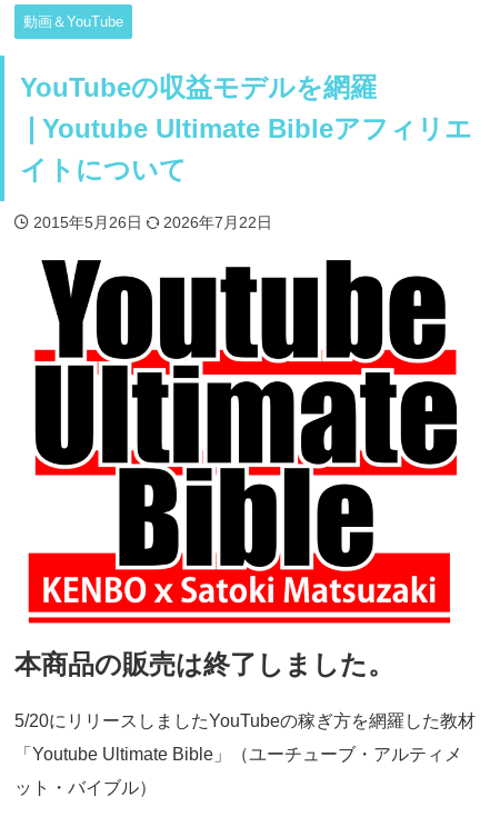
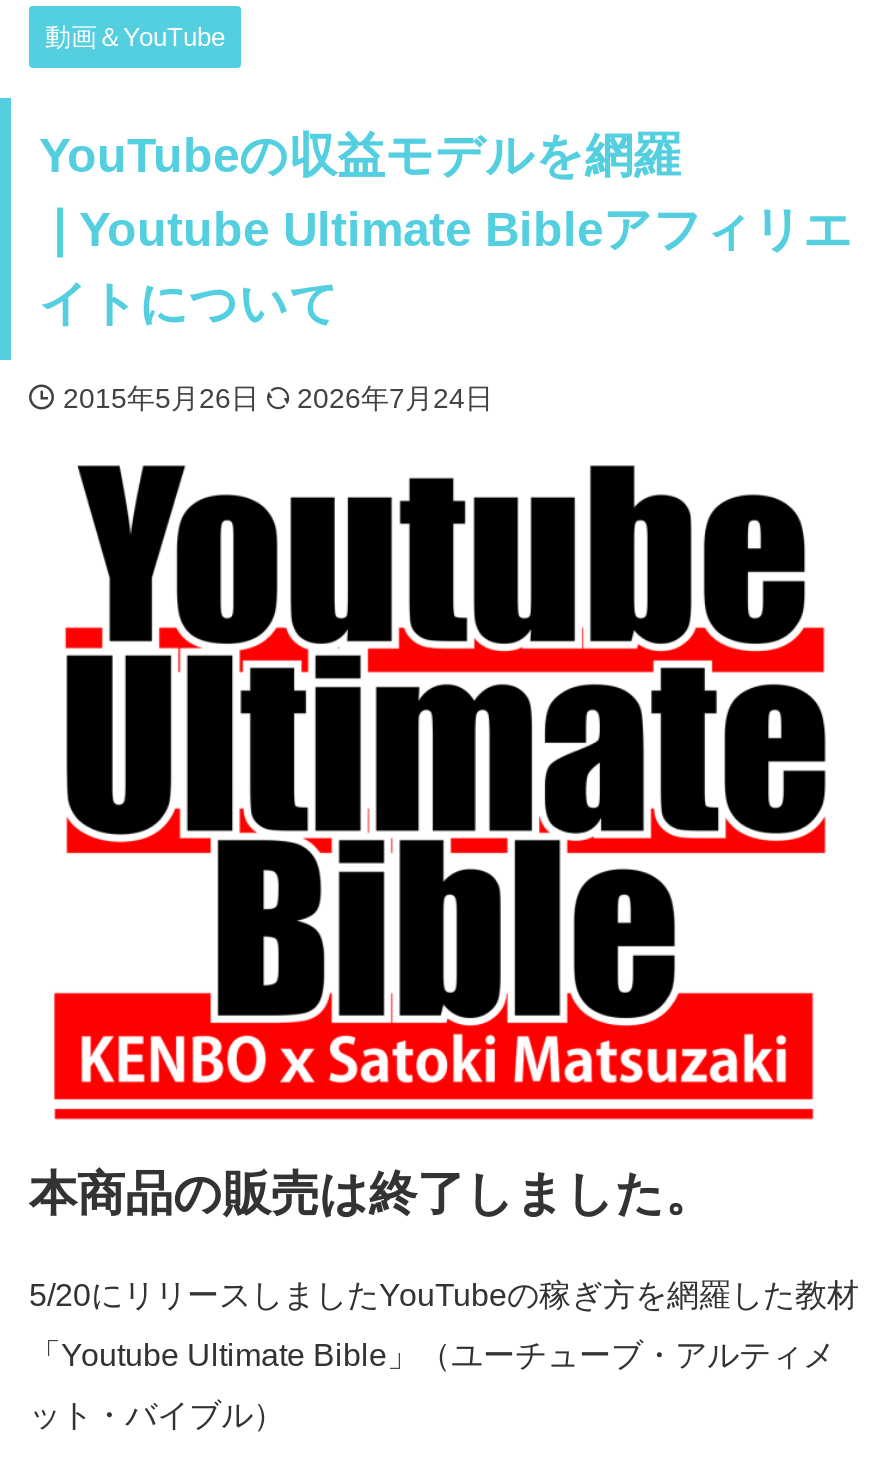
[33,213,272,231] 2015年5月26日 2026年7月22日 -> [63,382,493,414] 2015年5月26日 2026年7月24日

